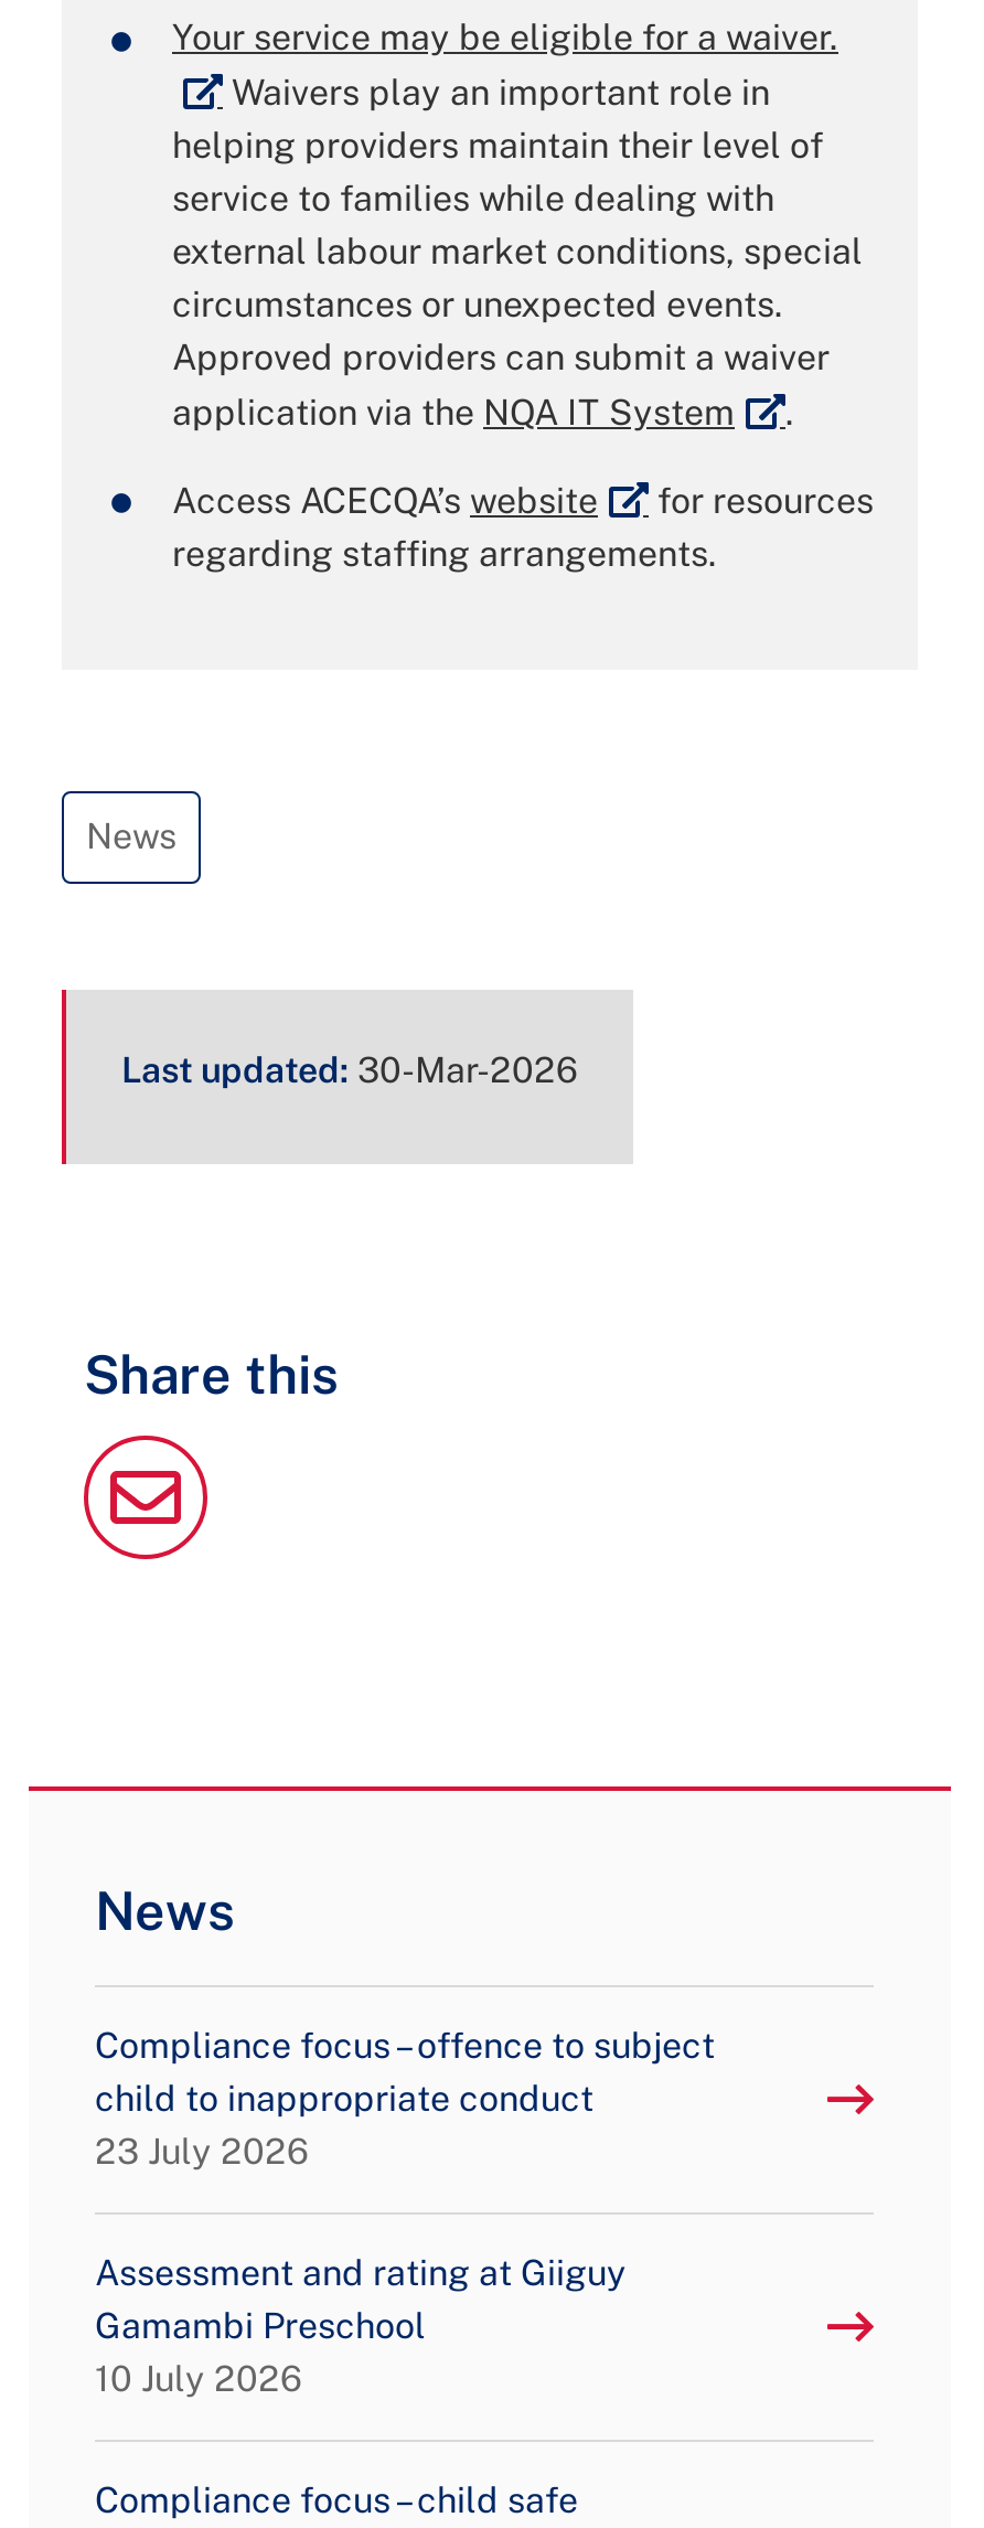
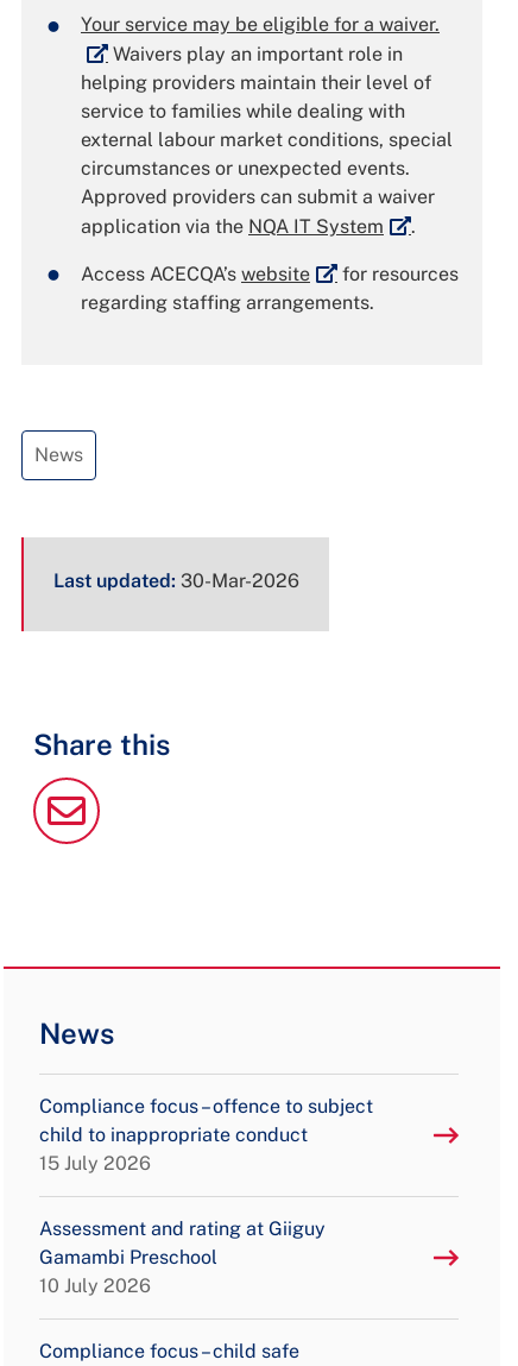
[95,2130,309,2172] 23 July 2026 -> [39,1152,151,1174] 15 July 2026

